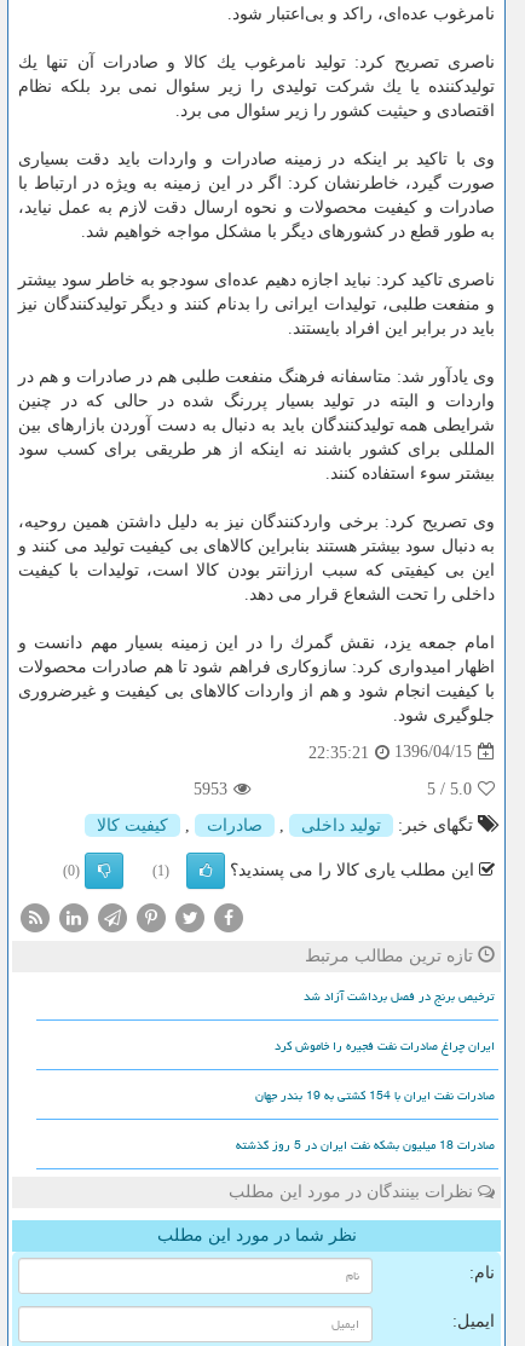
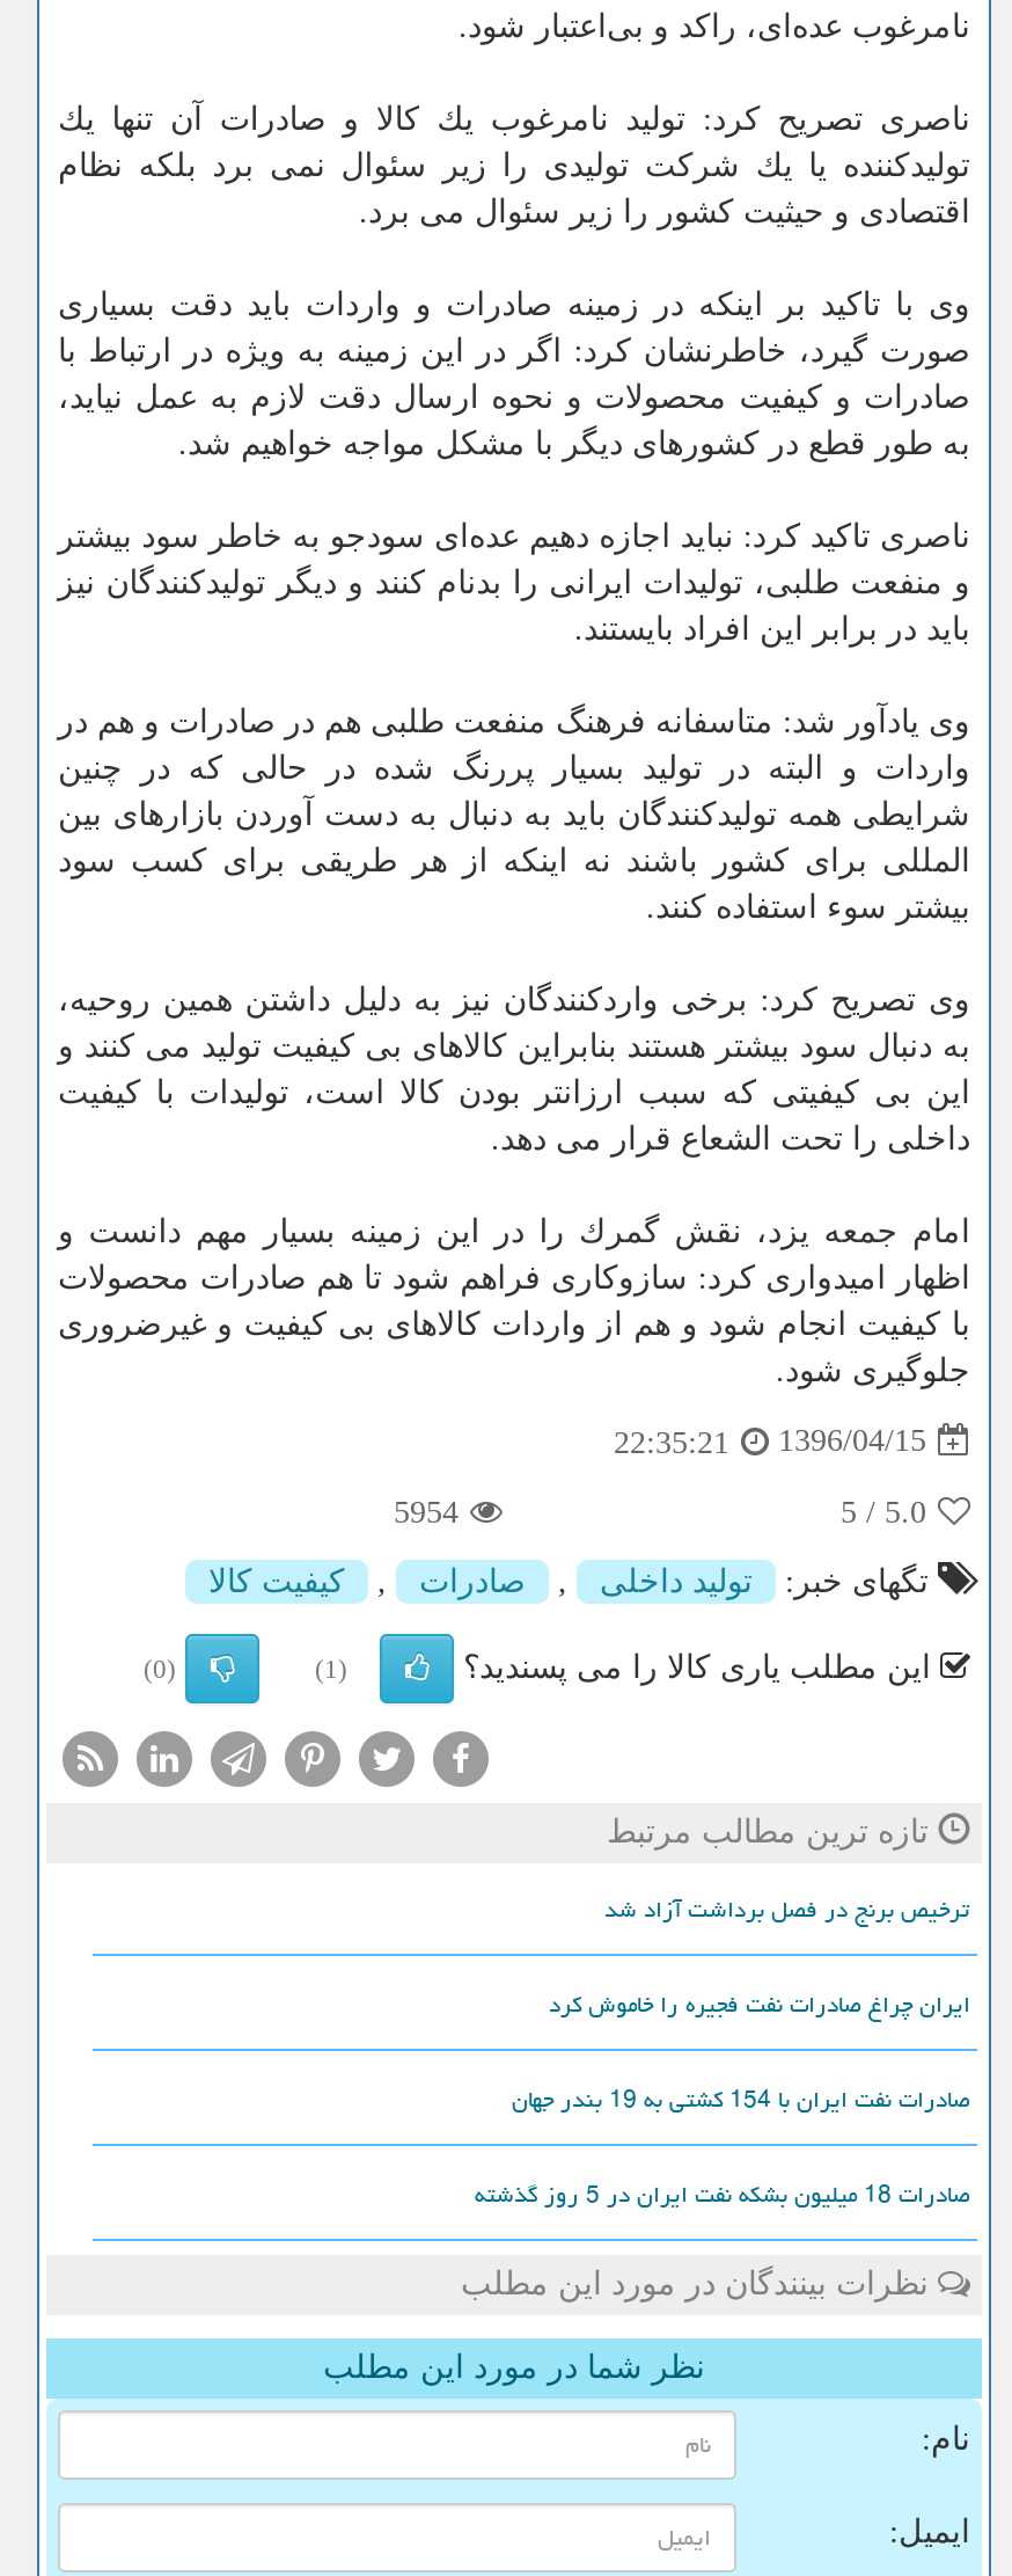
[194,780,227,798] 5953 -> [394,1494,459,1529] 5954

